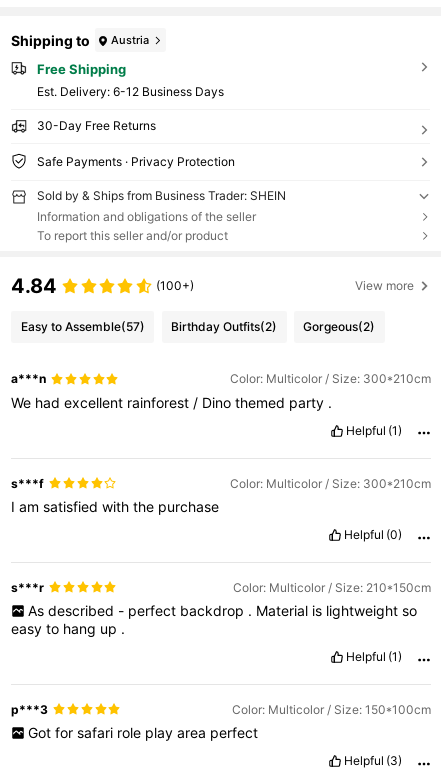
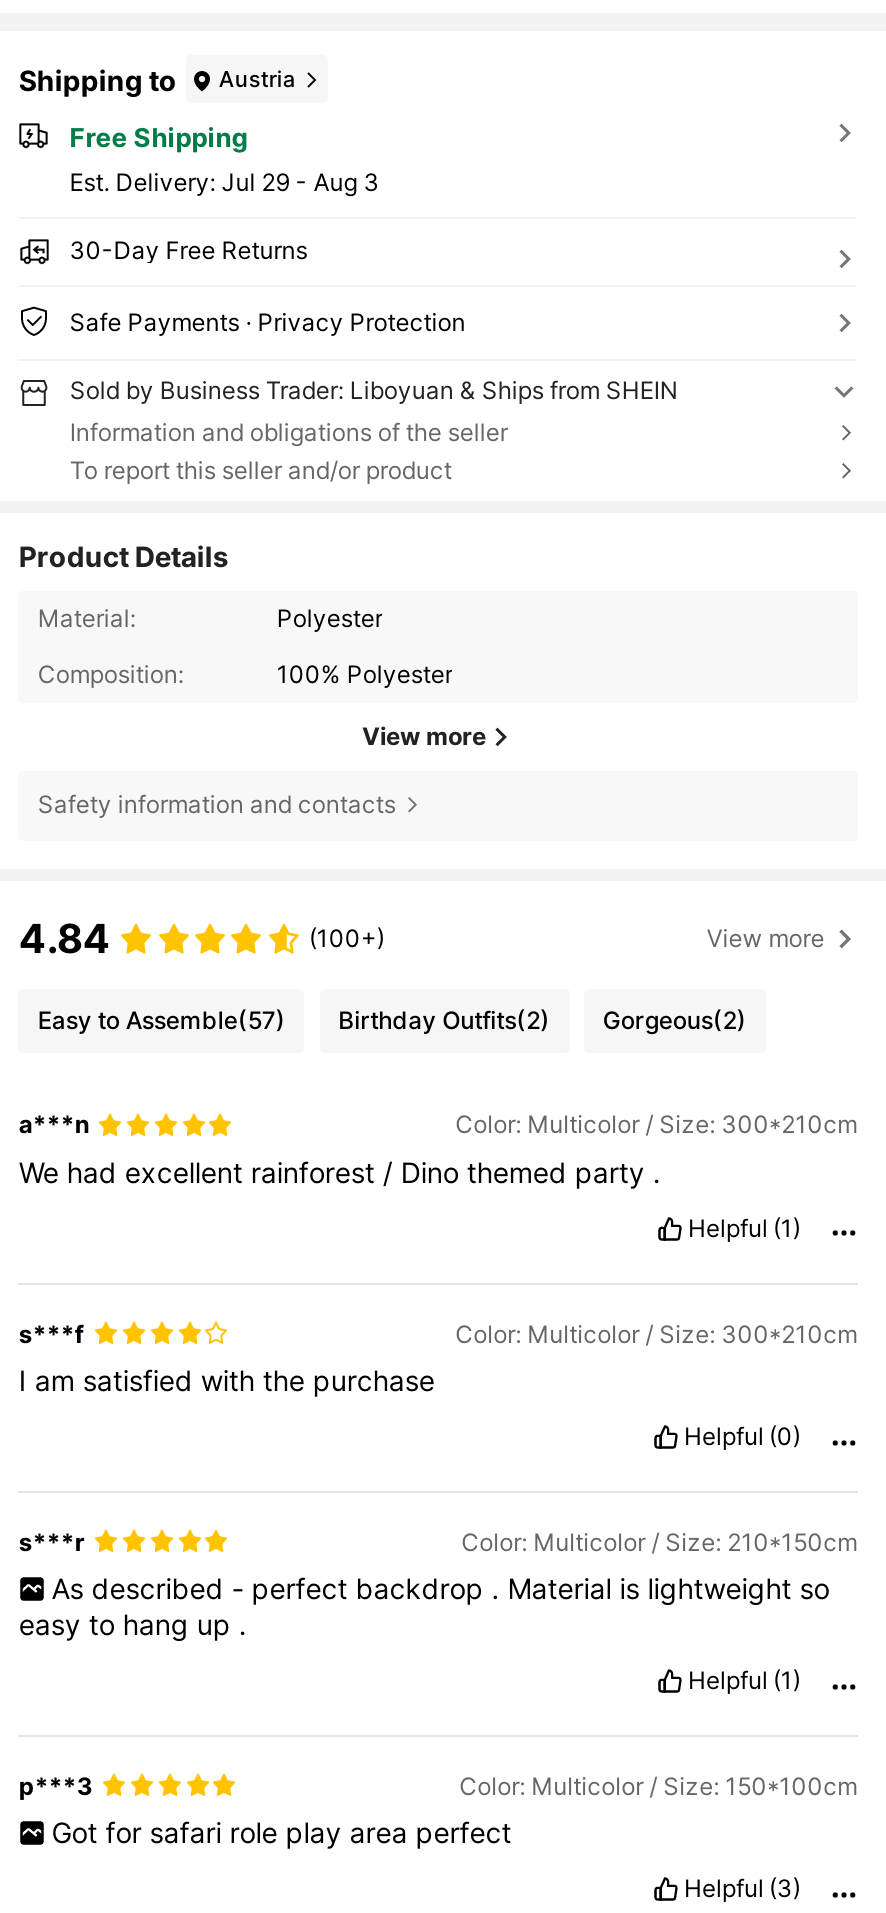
[37,84,224,99] Est. Delivery: 6-12 Business Days -> [69,167,379,197] Est. Delivery: Jul 29 - Aug 3
[37,188,286,203] Sold by & Ships from Business Trader: SHEIN -> [70,375,678,405] Sold by Business Trader: Liboyuan & Ships from SHEIN
none -> [19,540,486,819] Product Details | Material: | Polyester | Composition: | 100% Polyester | View more | Safety information and contacts

